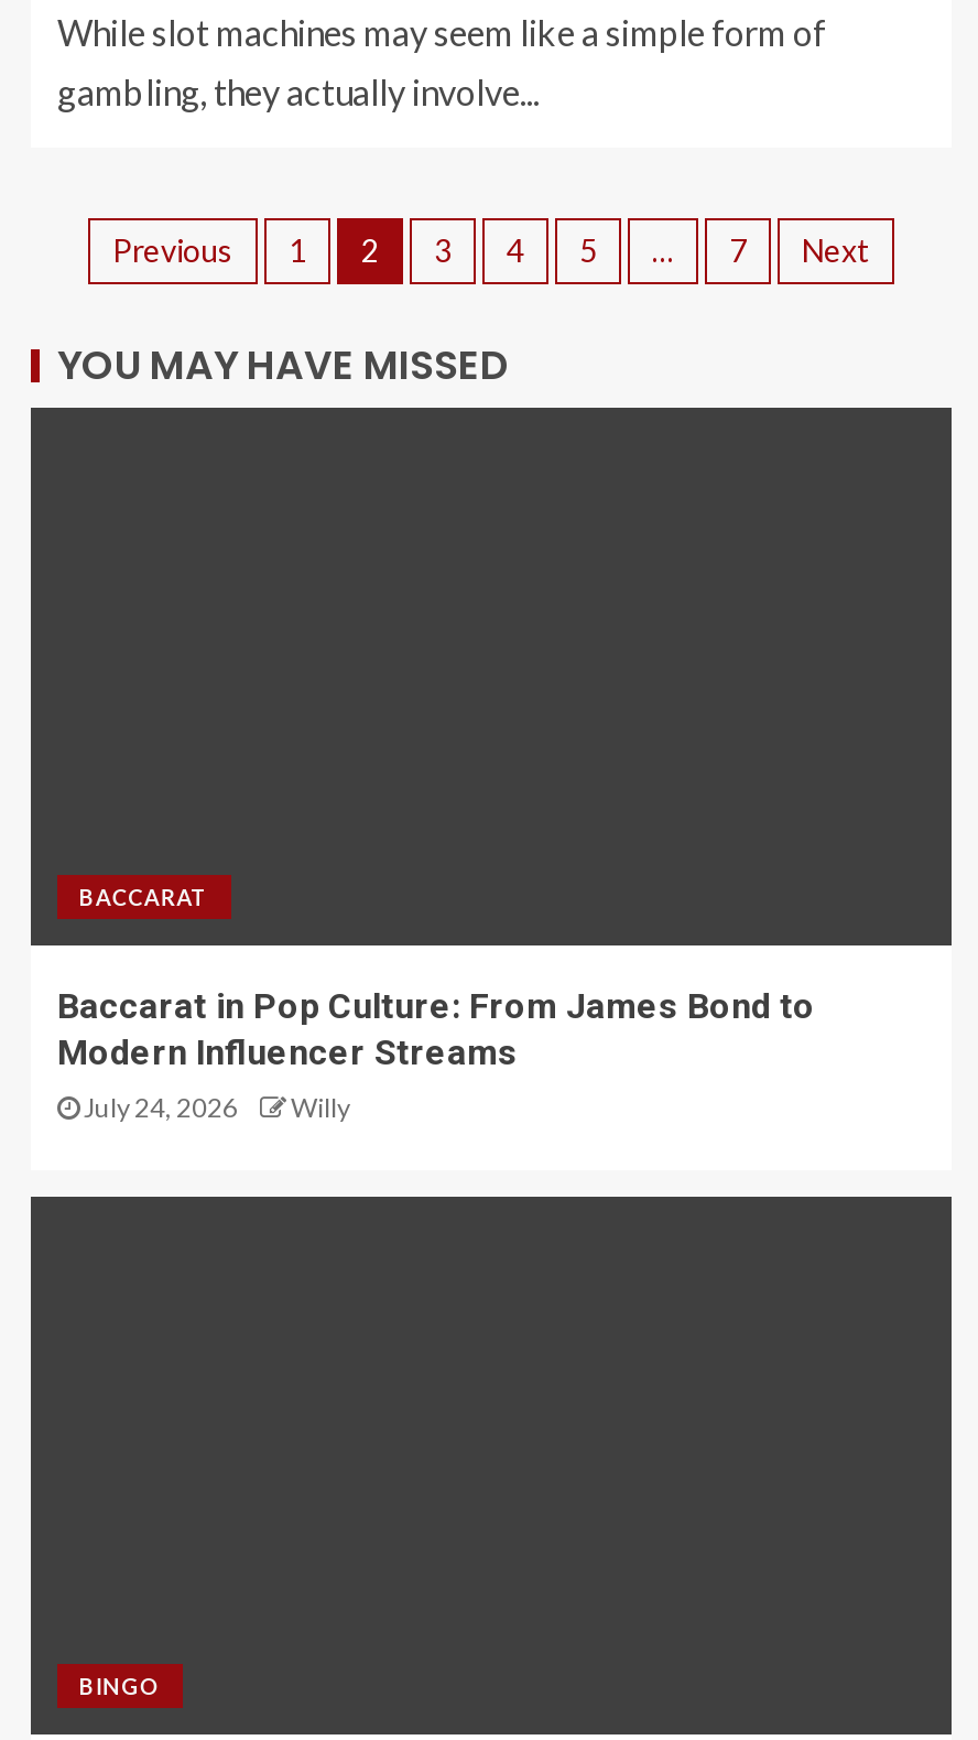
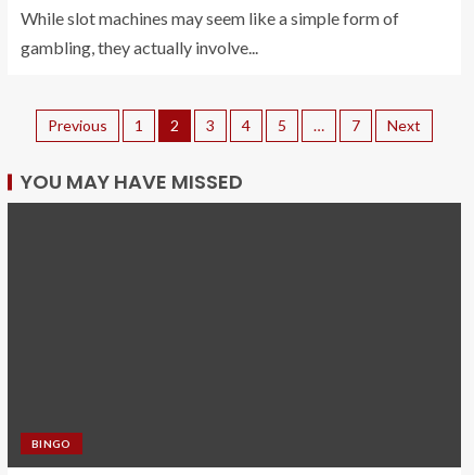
[57,884,815,1125] BACCARAT | Baccarat in Pop Culture: From James Bond to | Modern Influencer Streams | July 24, 2026 | Willy -> none

